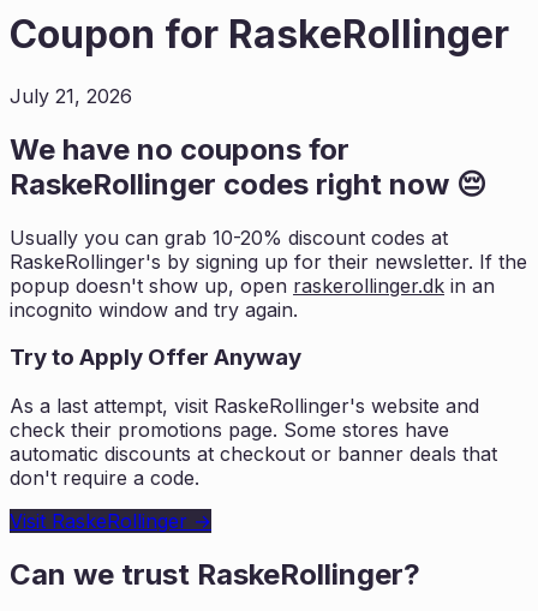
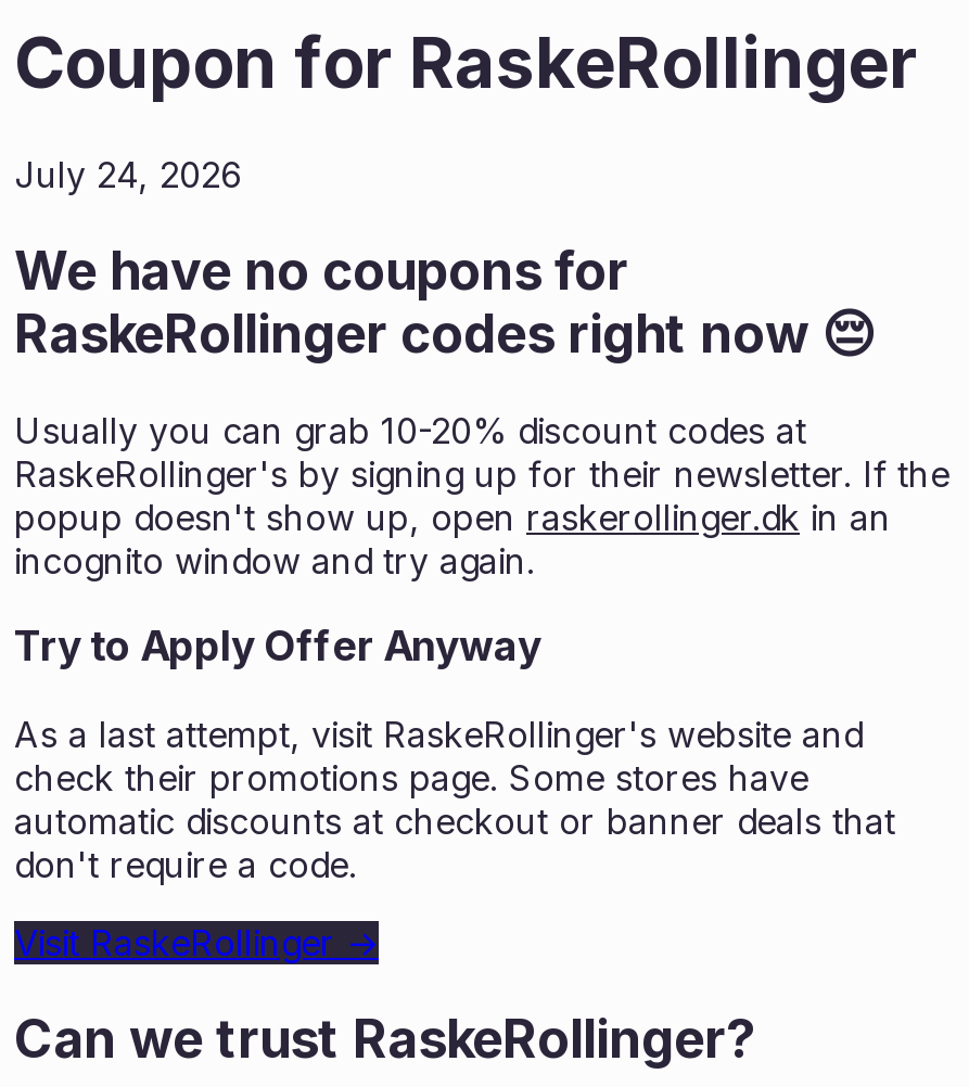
[10,84,132,108] July 21, 2026 -> [14,153,242,196] July 24, 2026

